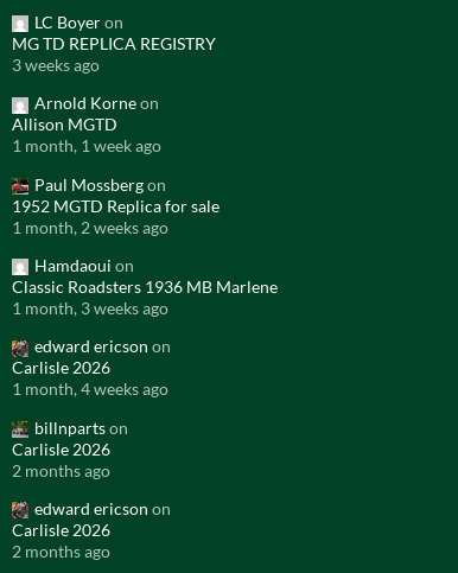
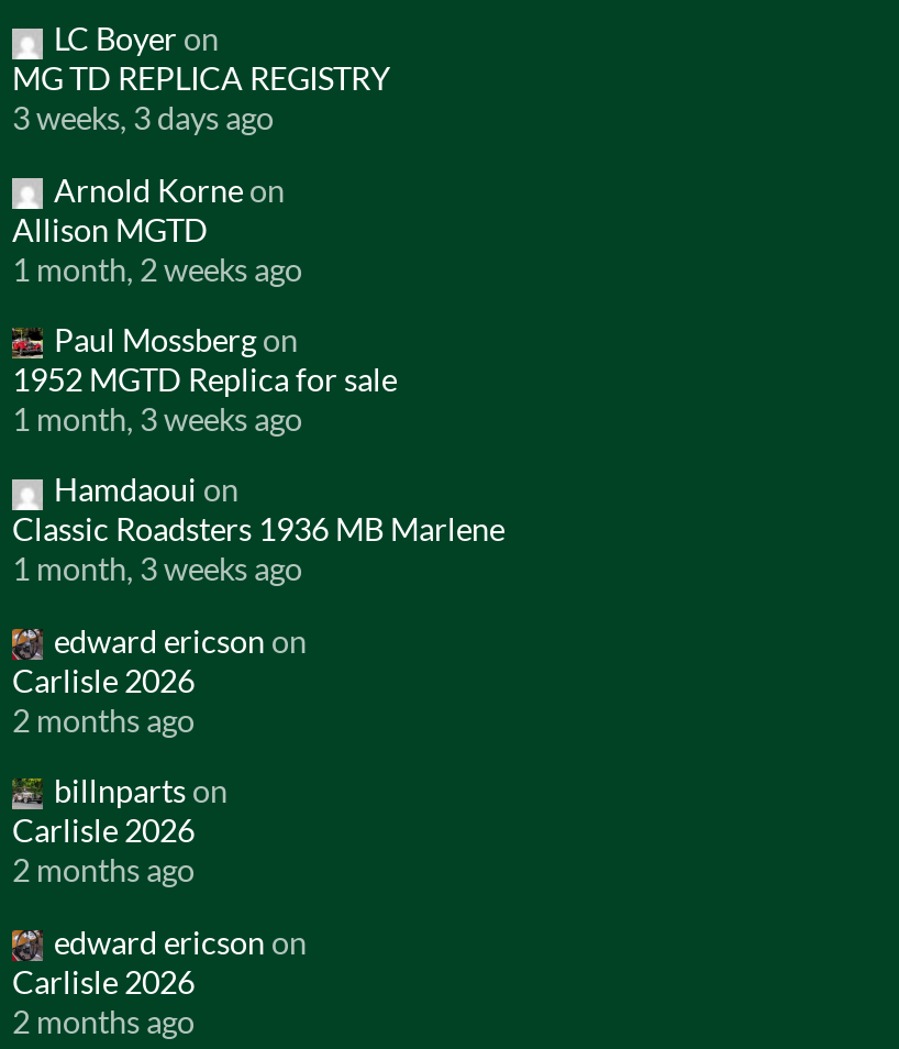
[12,54,100,75] 3 weeks ago -> [12,100,274,137] 3 weeks, 3 days ago
[12,135,161,156] 1 month, 1 week ago -> none
moved [12,217,168,237] -> [12,250,302,287]: 1 month, 2 weeks ago
none -> [12,400,302,438] 1 month, 3 weeks ago
[12,379,168,399] 1 month, 4 weeks ago -> [12,701,195,738] 2 months ago

